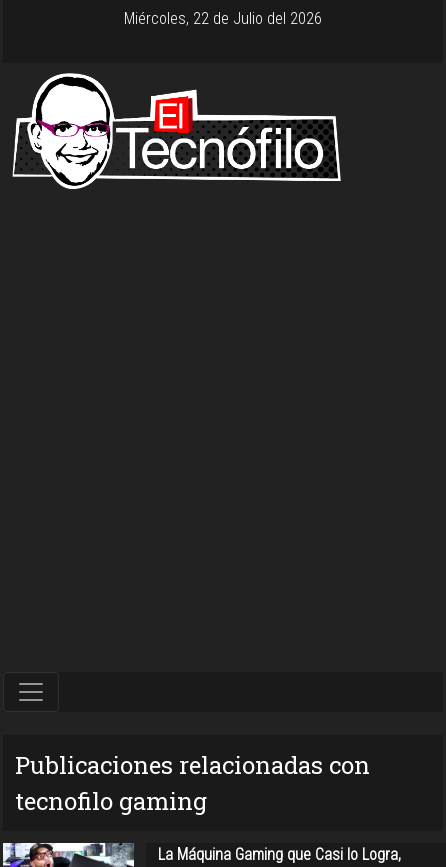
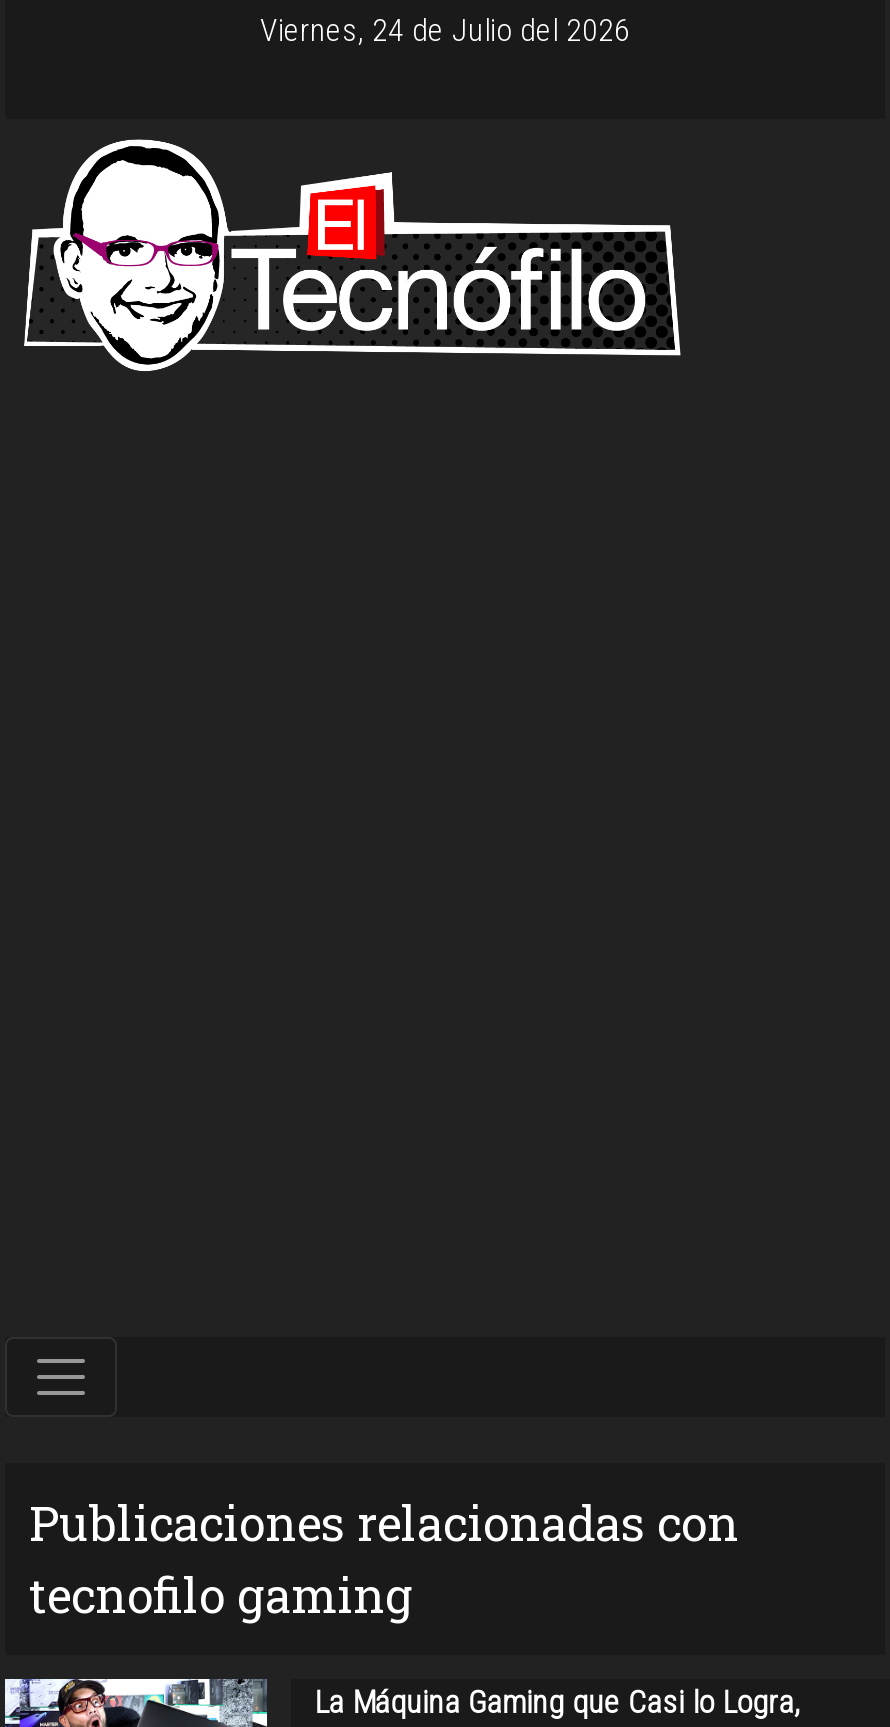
[124,9,322,28] Miércoles, 22 de Julio del 2026 -> [260,11,630,49] Viernes, 24 de Julio del 2026

